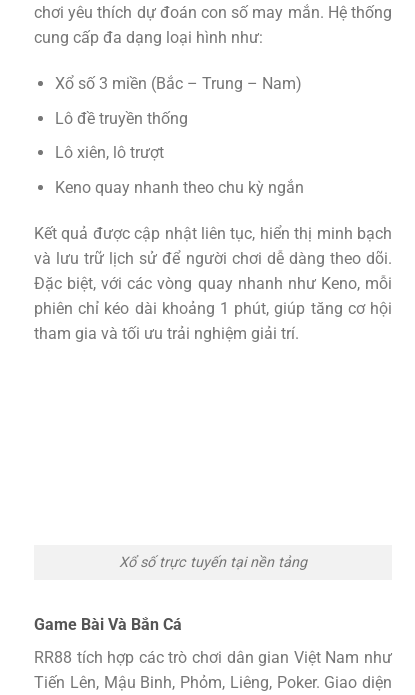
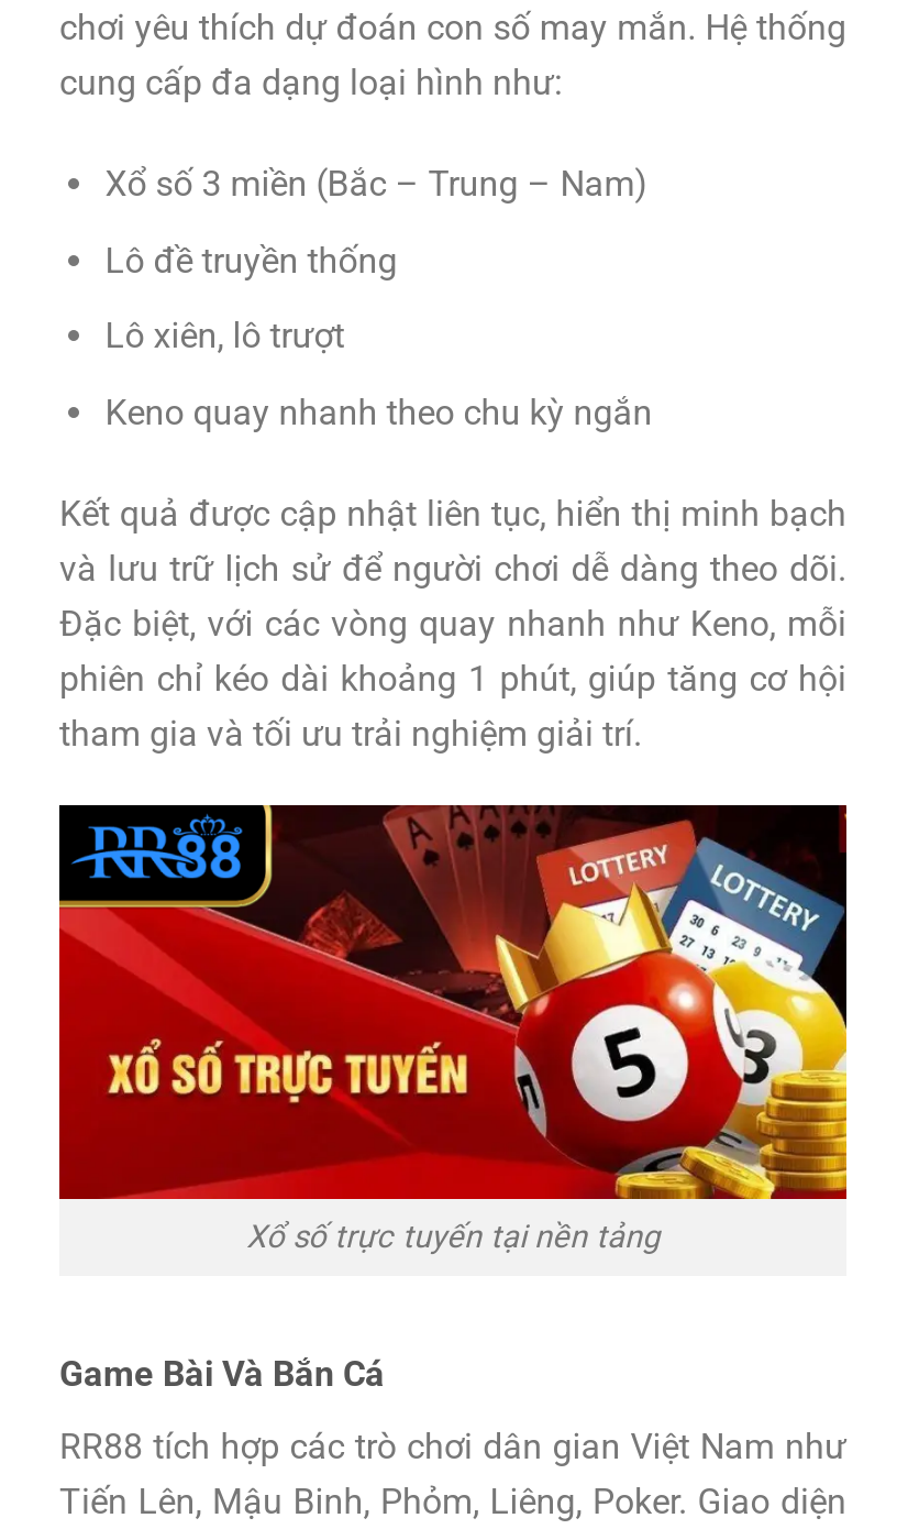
none -> [57,803,849,1201] [image]

